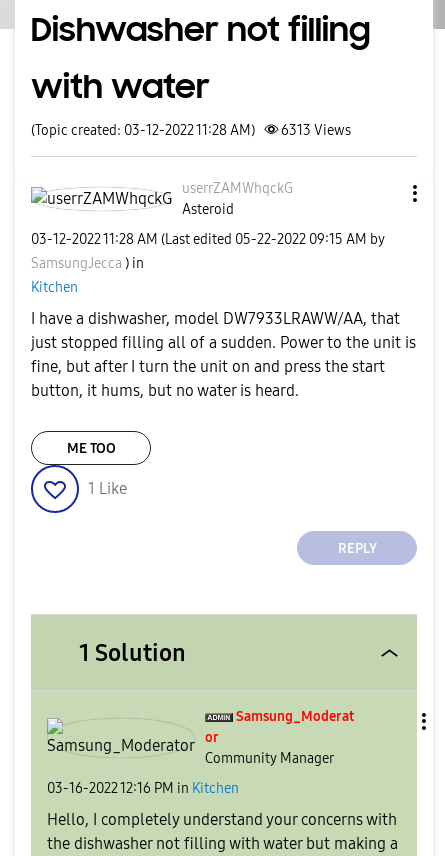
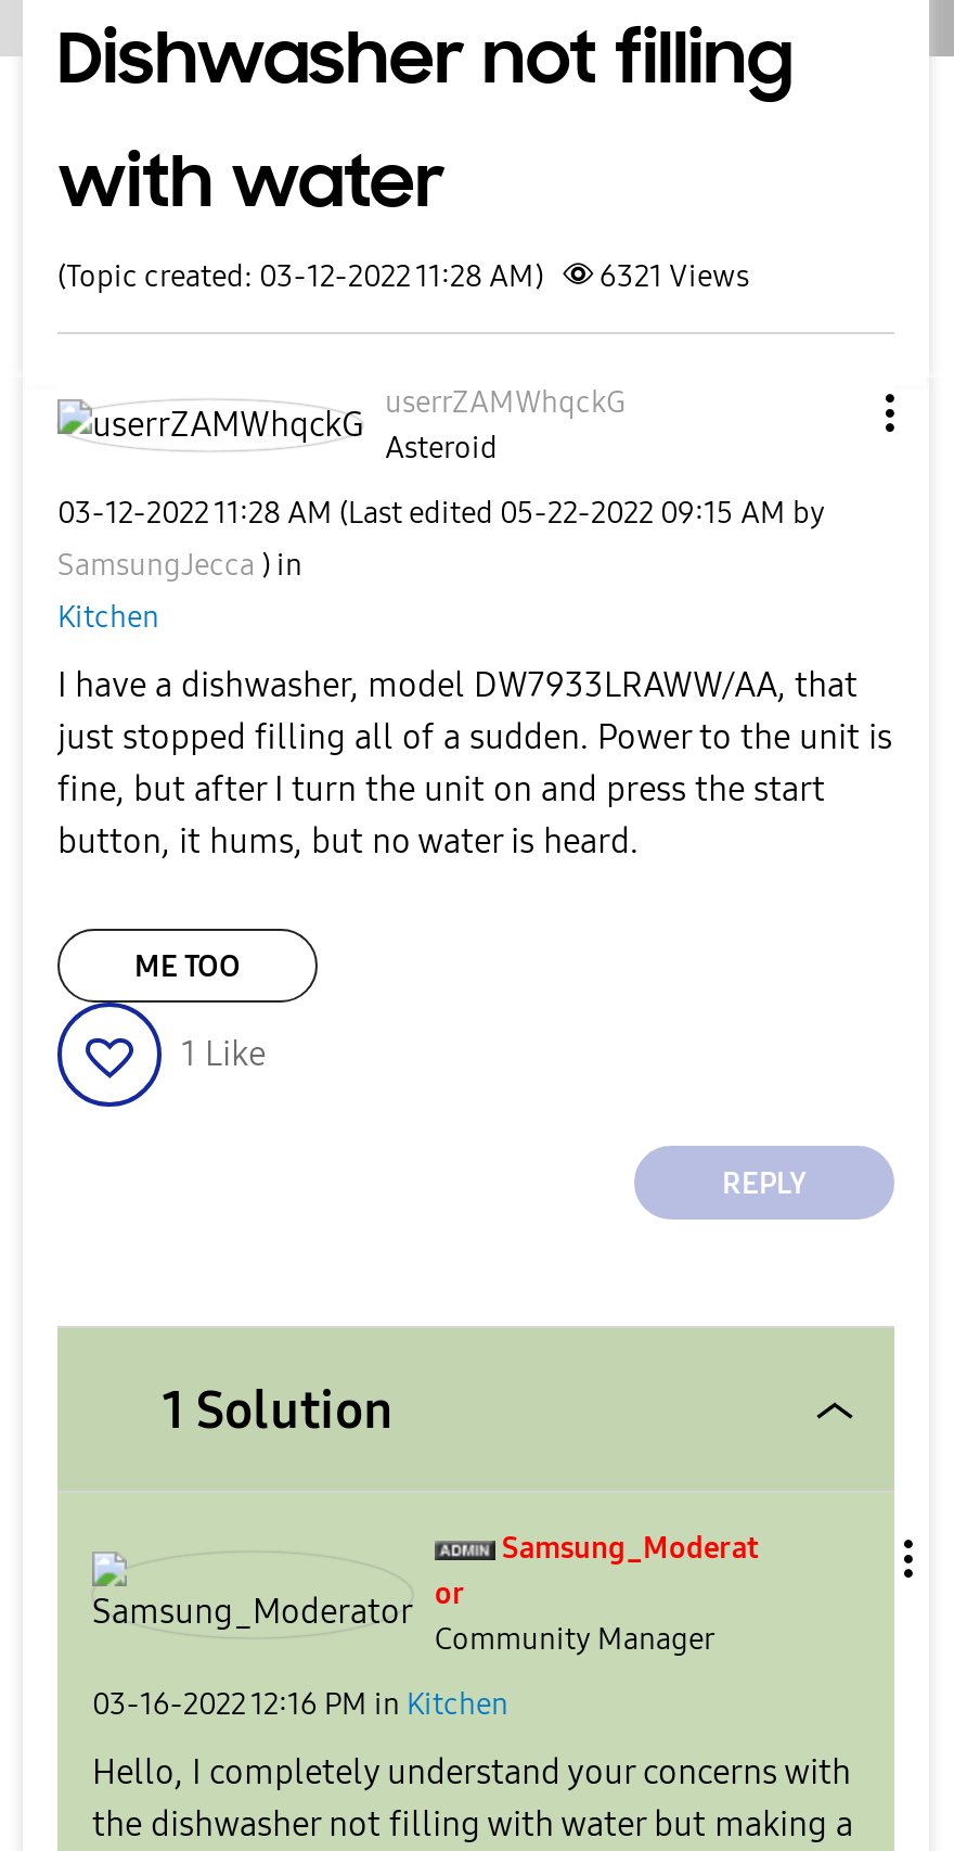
[31,122,351,139] (Topic created: 03-12-2022 11:28 AM) 6313 Views -> [57,258,749,295] (Topic created: 03-12-2022 11:28 AM) 6321 Views

